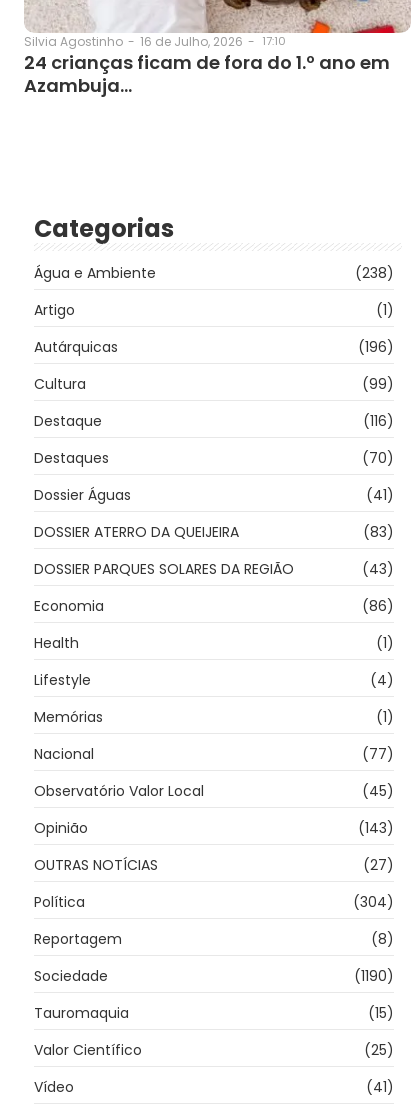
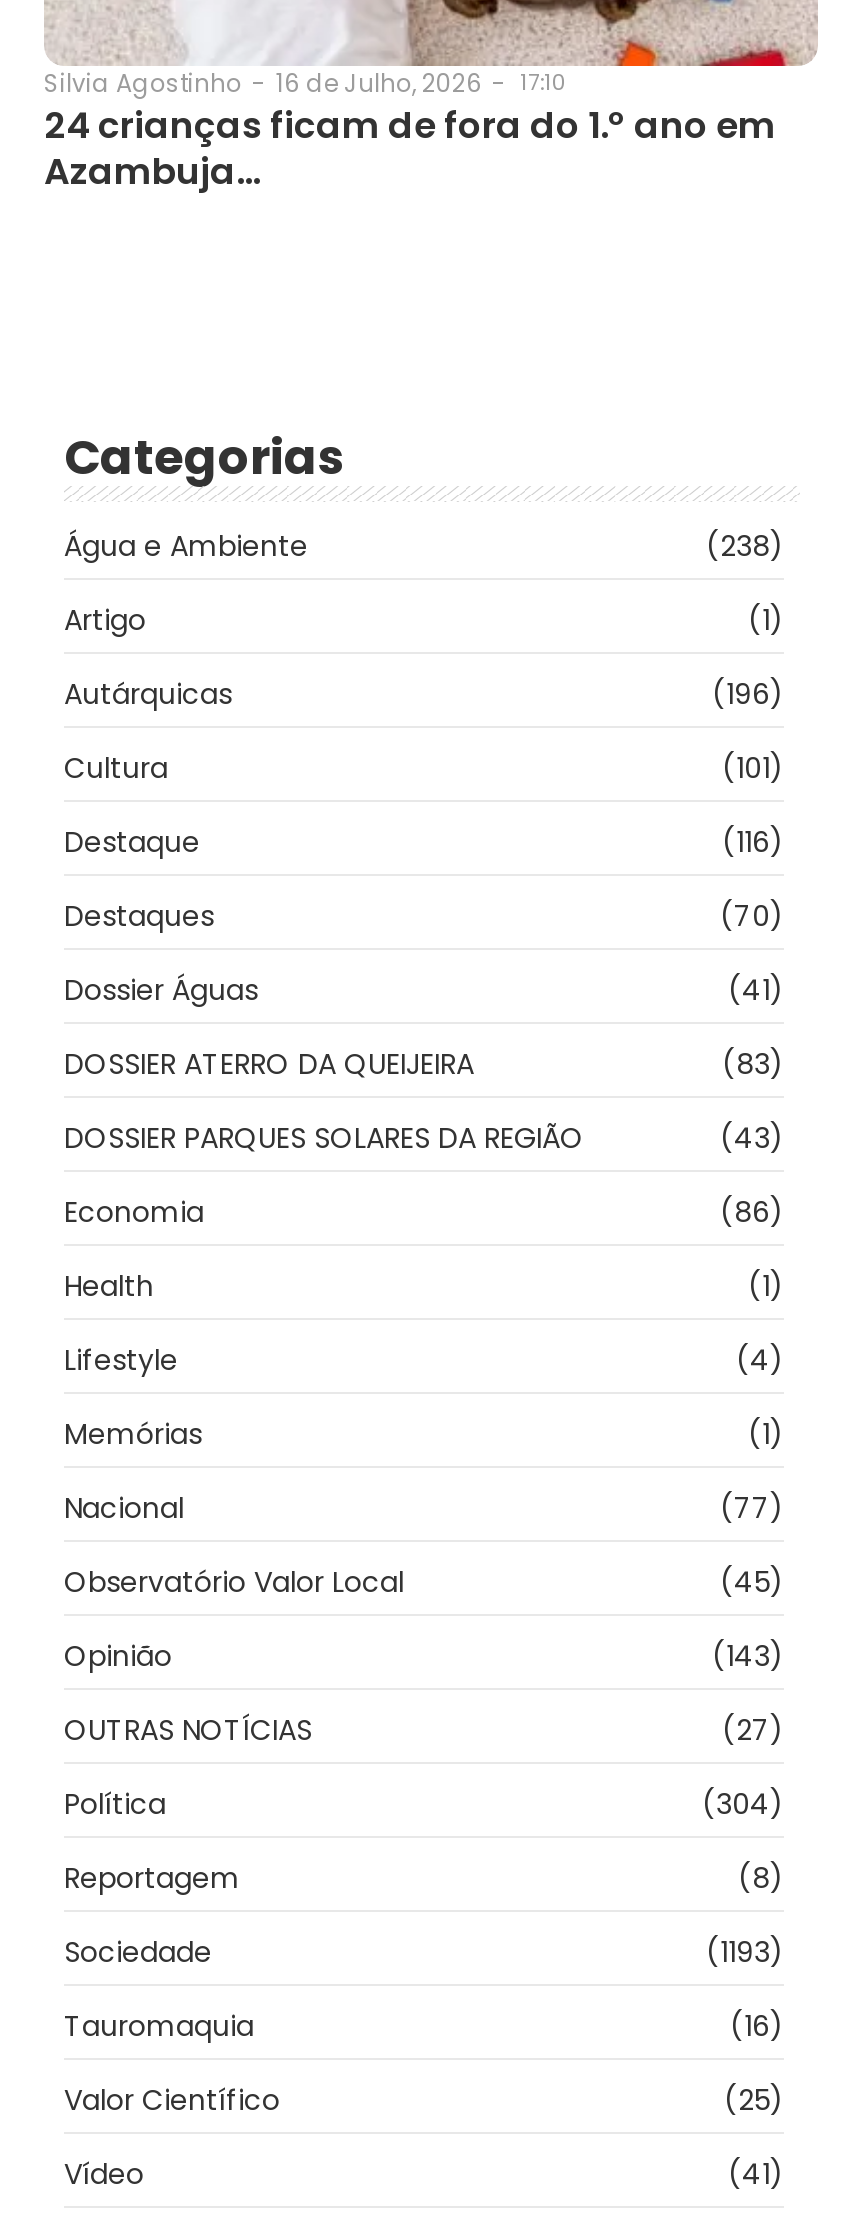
[358,373,394,393] (99) -> [714,747,784,787] (101)
[350,965,394,985] (1190) -> [698,1931,784,1971] (1193)
[364,1002,394,1022] (15) -> [722,2005,784,2045] (16)

